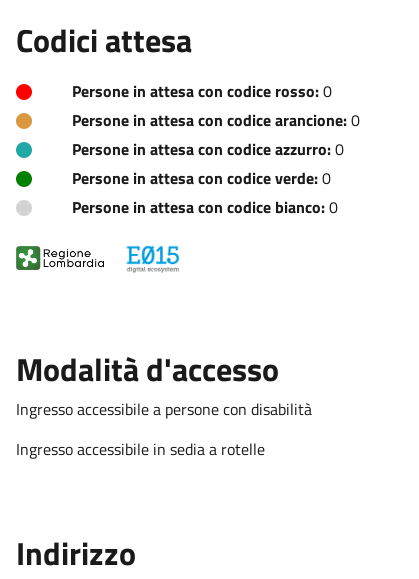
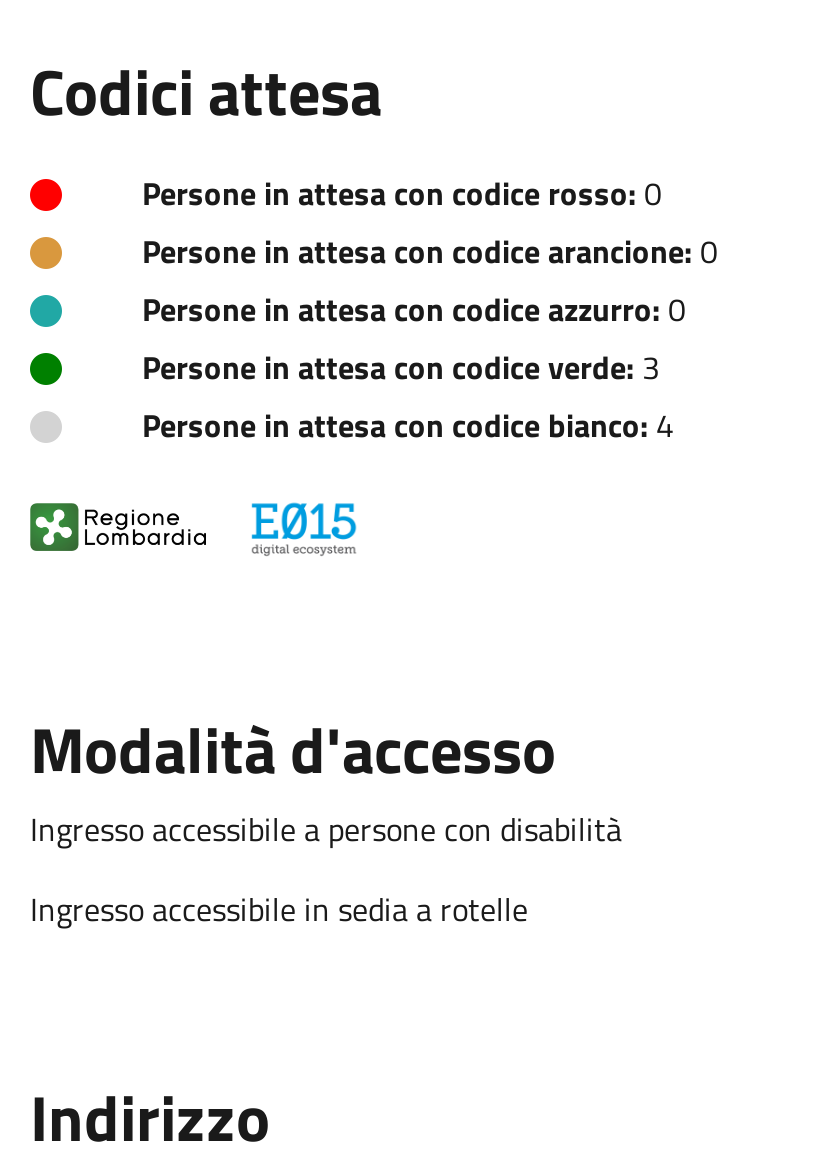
[72,166,331,190] Persone in attesa con codice verde: 0 -> [142,342,660,390] Persone in attesa con codice verde: 3
[72,195,338,219] Persone in attesa con codice bianco: 0 -> [142,400,674,448] Persone in attesa con codice bianco: 4

